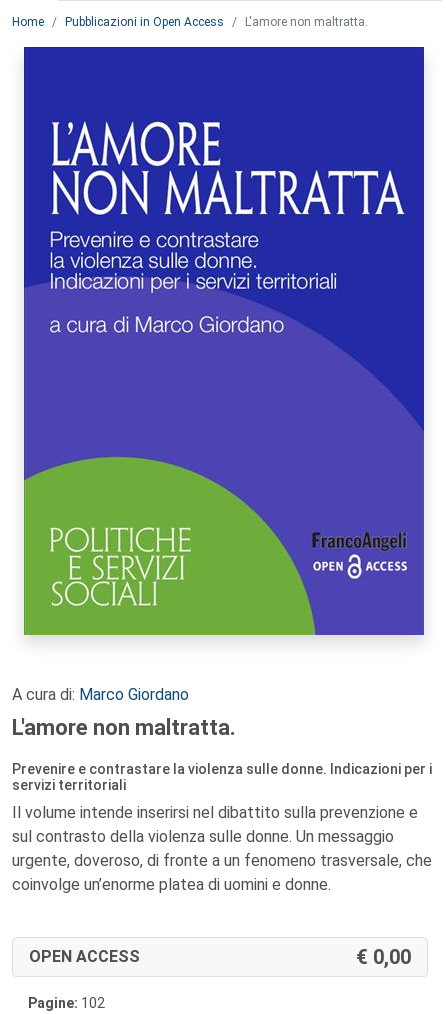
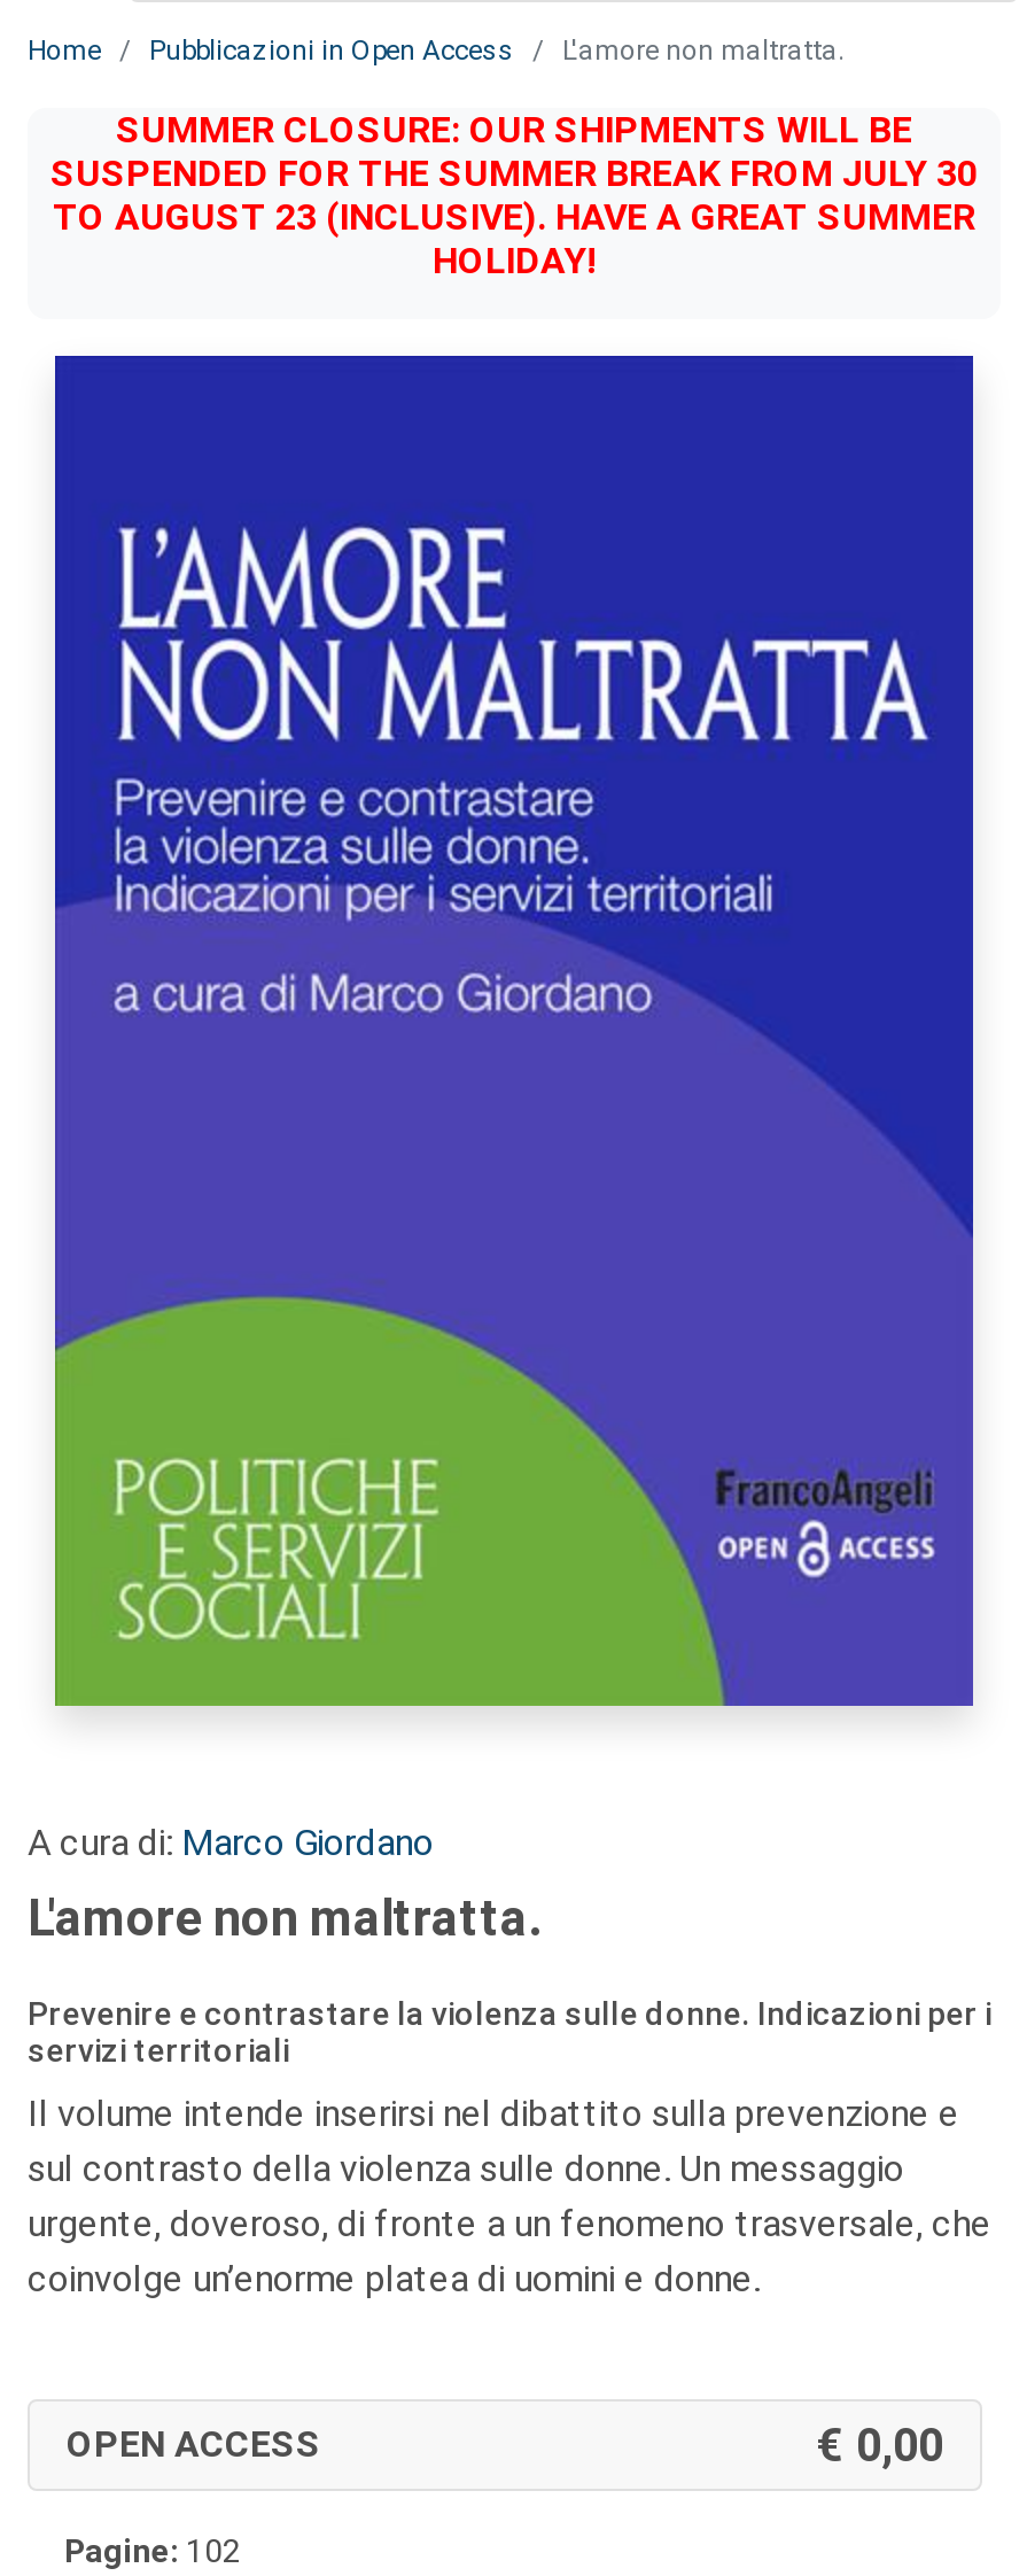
none -> [50,108,978,282] SUMMER CLOSURE: OUR SHIPMENTS WILL BE | SUSPENDED FOR THE SUMMER BREAK FROM JULY 30 | TO AUGUST 23 (INCLUSIVE). HAVE A GREAT SUMMER | HOLIDAY!

